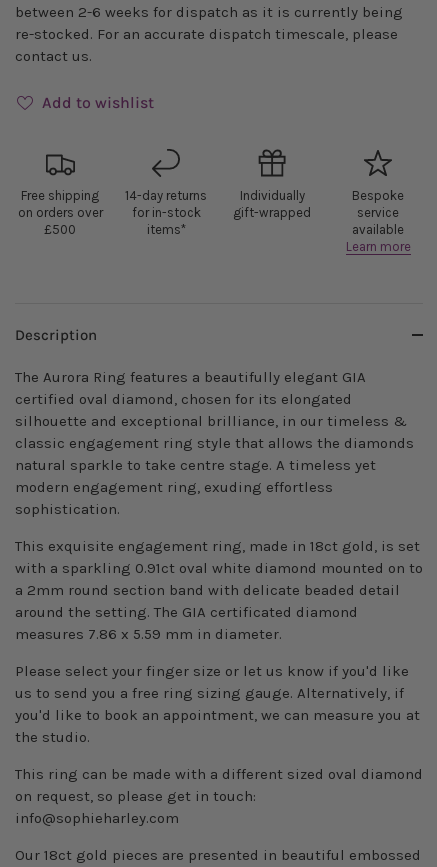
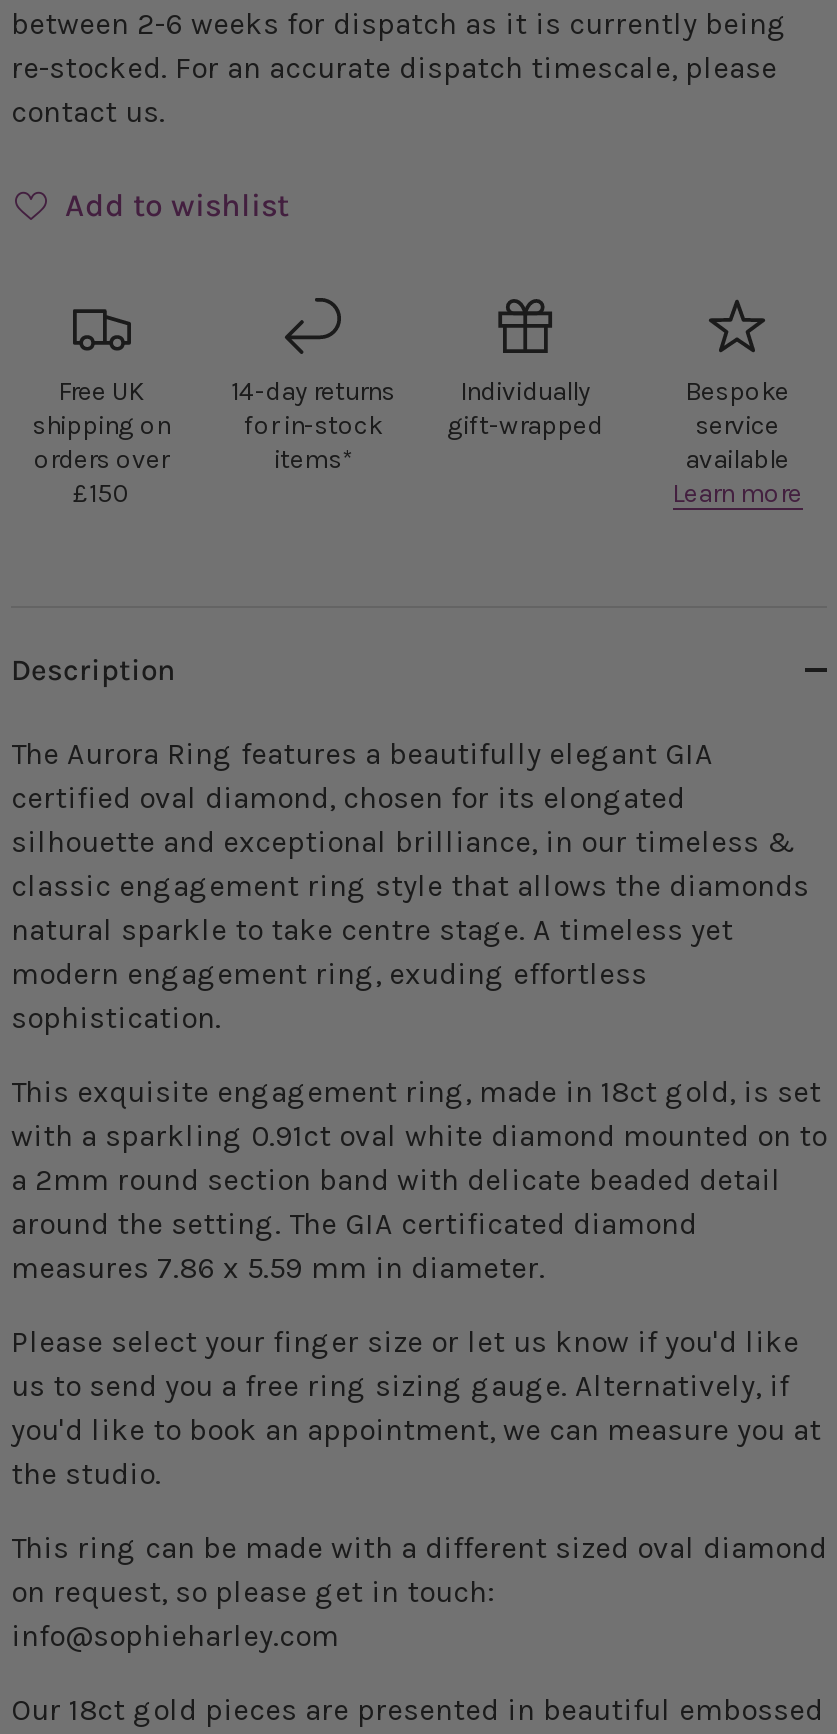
[17,188,102,237] Free shipping | on orders over | £500 -> [32,376,170,508] Free UK | shipping on | orders over | £150

